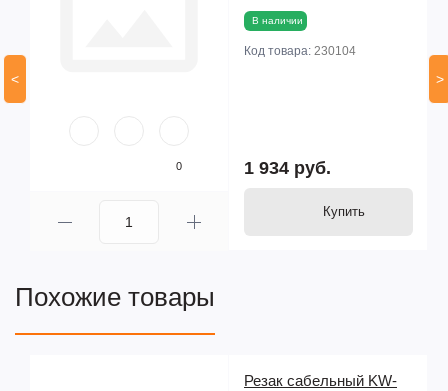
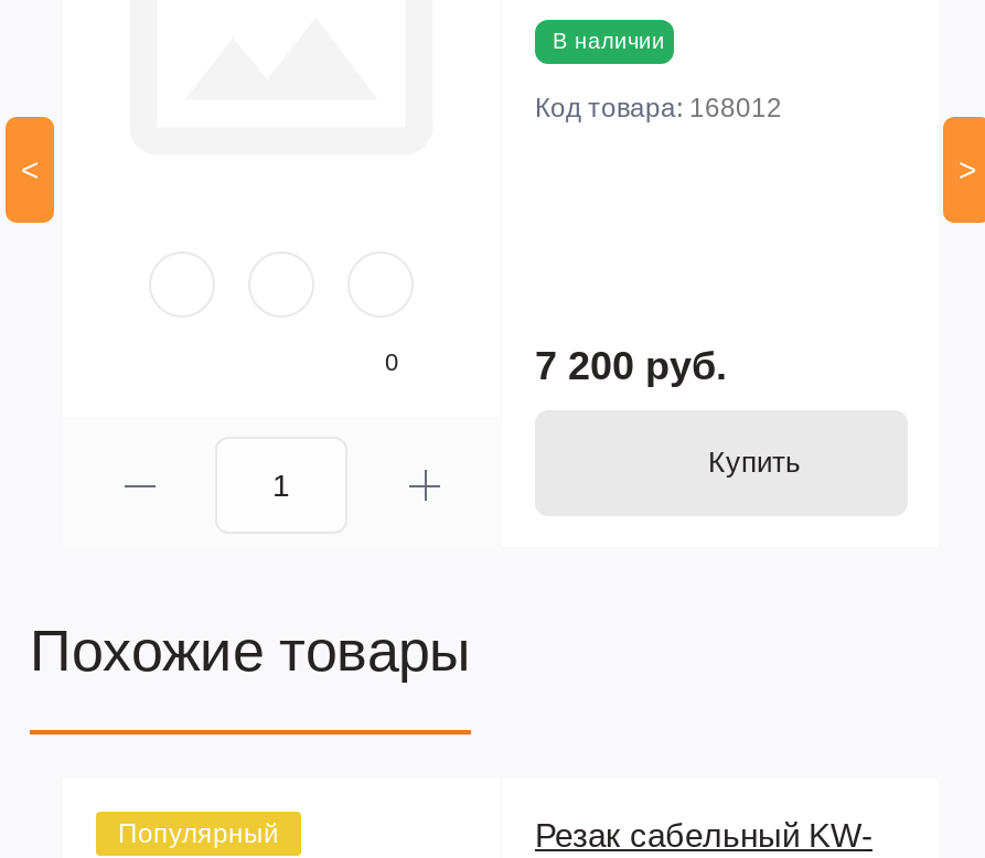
[244,44,356,58] Код товара: 230104 -> [535,93,782,124] Код товара: 168012
[244,158,331,178] 1 934 руб. -> [535,344,727,388] 7 200 руб.
none -> [118,818,279,849] Популярный

